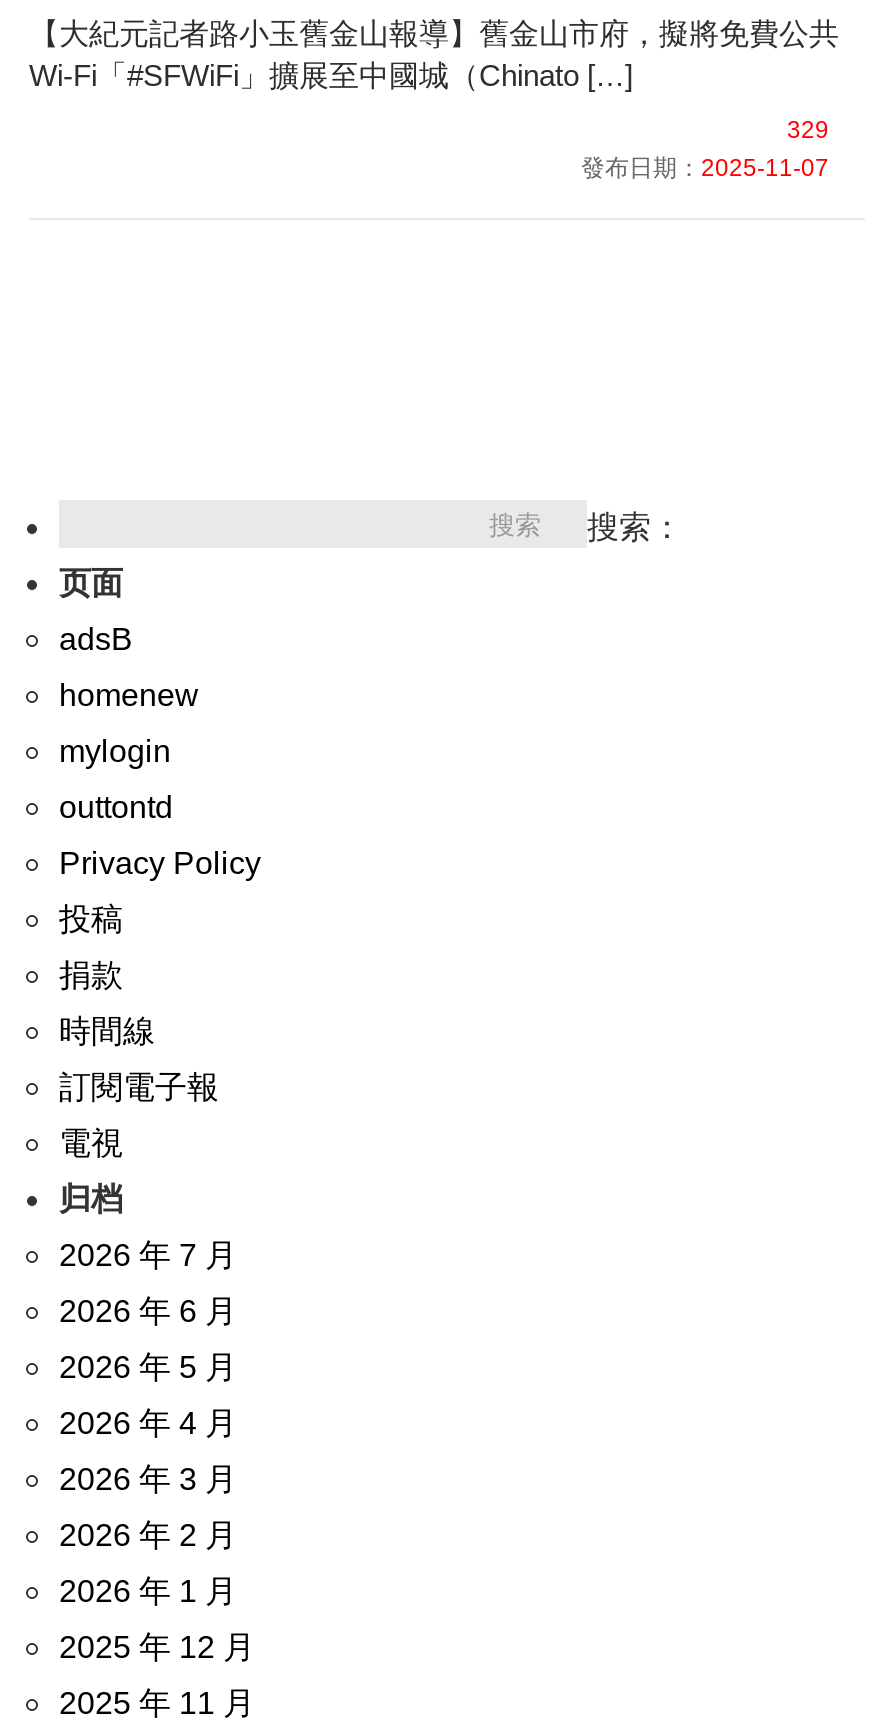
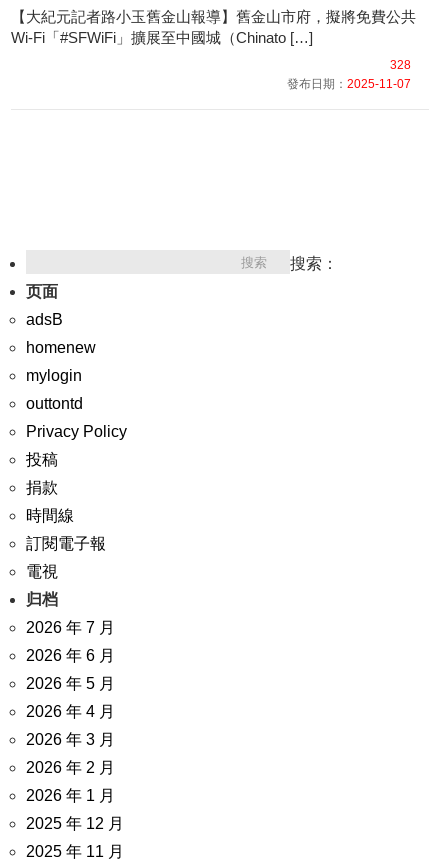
[787,116,829,144] 329 -> [390,58,411,72] 328

